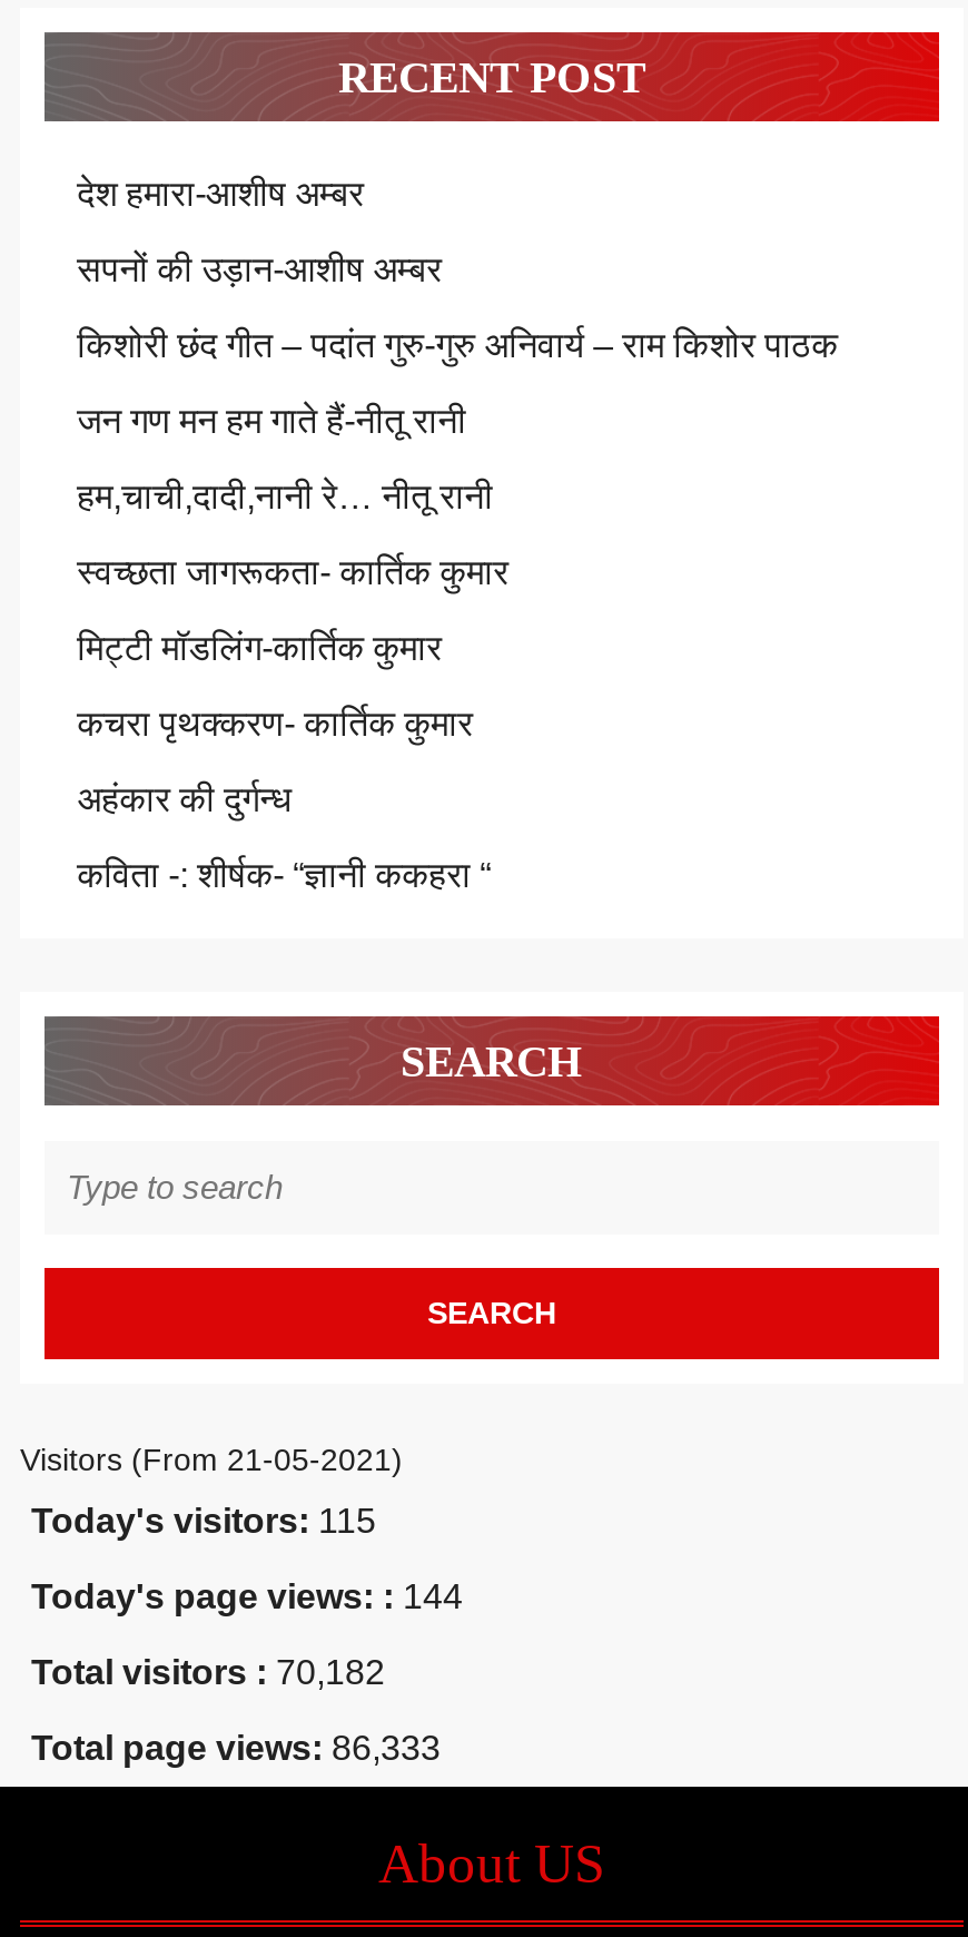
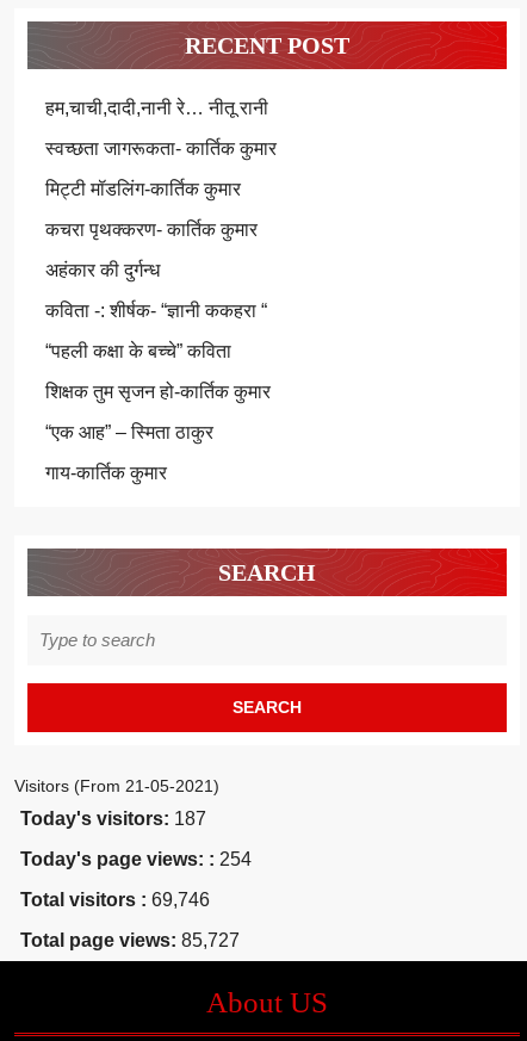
[77,175,838,440] देश हमारा-आशीष अम्बर | सपनों की उड़ान-आशीष अम्बर | किशोरी छंद गीत – पदांत गुरु-गुरु अनिवार्य – राम किशोर पाठक | जन गण मन हम गाते हैं-नीतू रानी -> none
moved [77,478,509,894] -> [45,98,276,321]: हम,चाची,दादी,नानी रे… नीतू रानी | स्वच्छता जागरूकता- कार्तिक कुमार | मिट्टी मॉडलिंग-कार्तिक कुमार | कचरा पृथक्करण- कार्तिक कुमार | अहंकार की दुर्गन्ध | कविता -: शीर्षक- “ज्ञानी ककहरा “
none -> [45,341,270,483] “पहली कक्षा के बच्चे” कविता | शिक्षक तुम सृजन हो-कार्तिक कुमार | “एक आह” – स्मिता ठाकुर | गाय-कार्तिक कुमार
[31,1502,376,1540] Today's visitors: 115 -> [20,808,206,829] Today's visitors: 187
[31,1577,463,1615] Today's page views: : 144 -> [20,849,252,869] Today's page views: : 254
[31,1653,385,1691] Total visitors : 70,182 -> [20,890,210,910] Total visitors : 69,746
[31,1729,441,1767] Total page views: 86,333 -> [20,930,240,950] Total page views: 85,727

